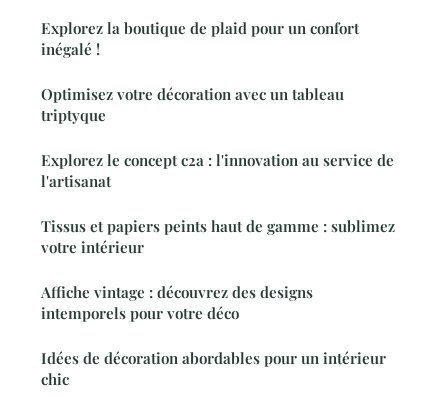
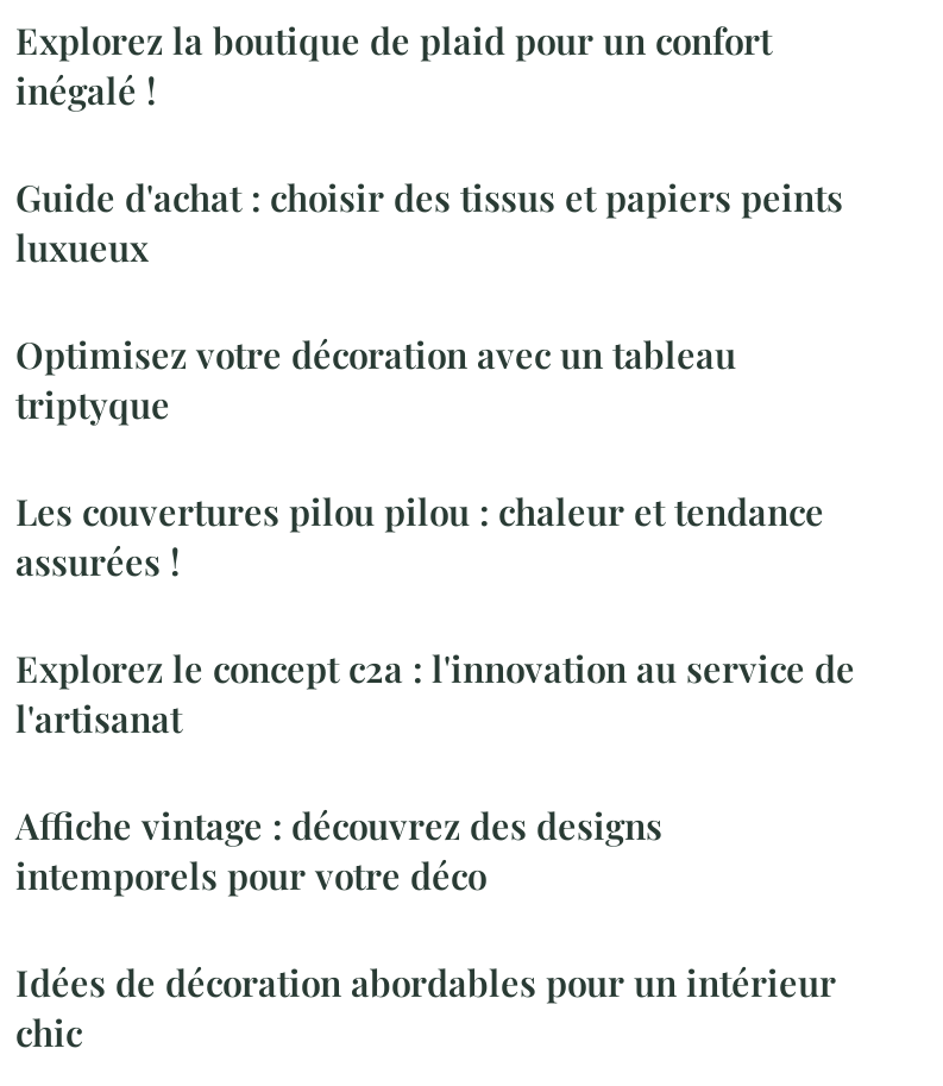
none -> [15,173,843,270] Guide d'achat : choisir des tissus et papiers peints | luxueux
none -> [15,487,824,585] Les couvertures pilou pilou : chaleur et tendance | assurées !
moved [41,150,394,191] -> [15,644,855,742]: Explorez le concept c2a : l'innovation au service de | l'artisanat
[41,216,395,257] Tissus et papiers peints haut de gamme : sublimez | votre intérieur -> none

